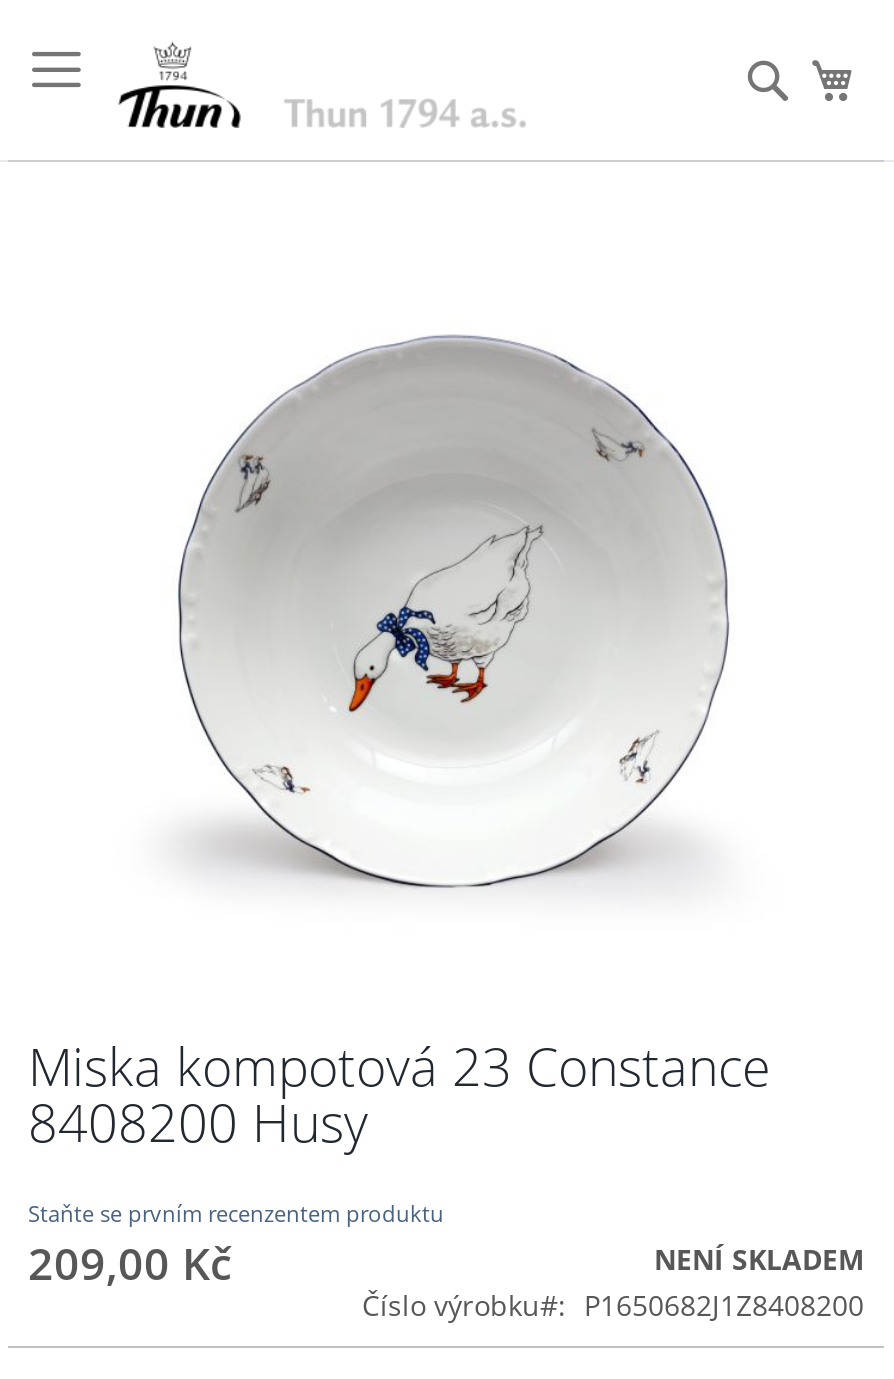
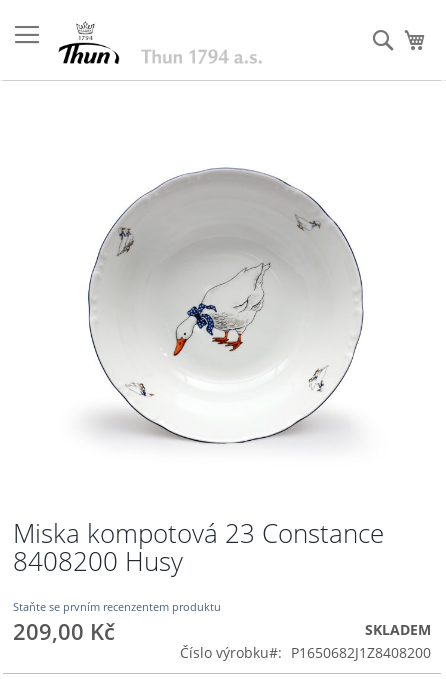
[654,1240,864,1278] NENÍ SKLADEM -> [365,620,431,639] SKLADEM

